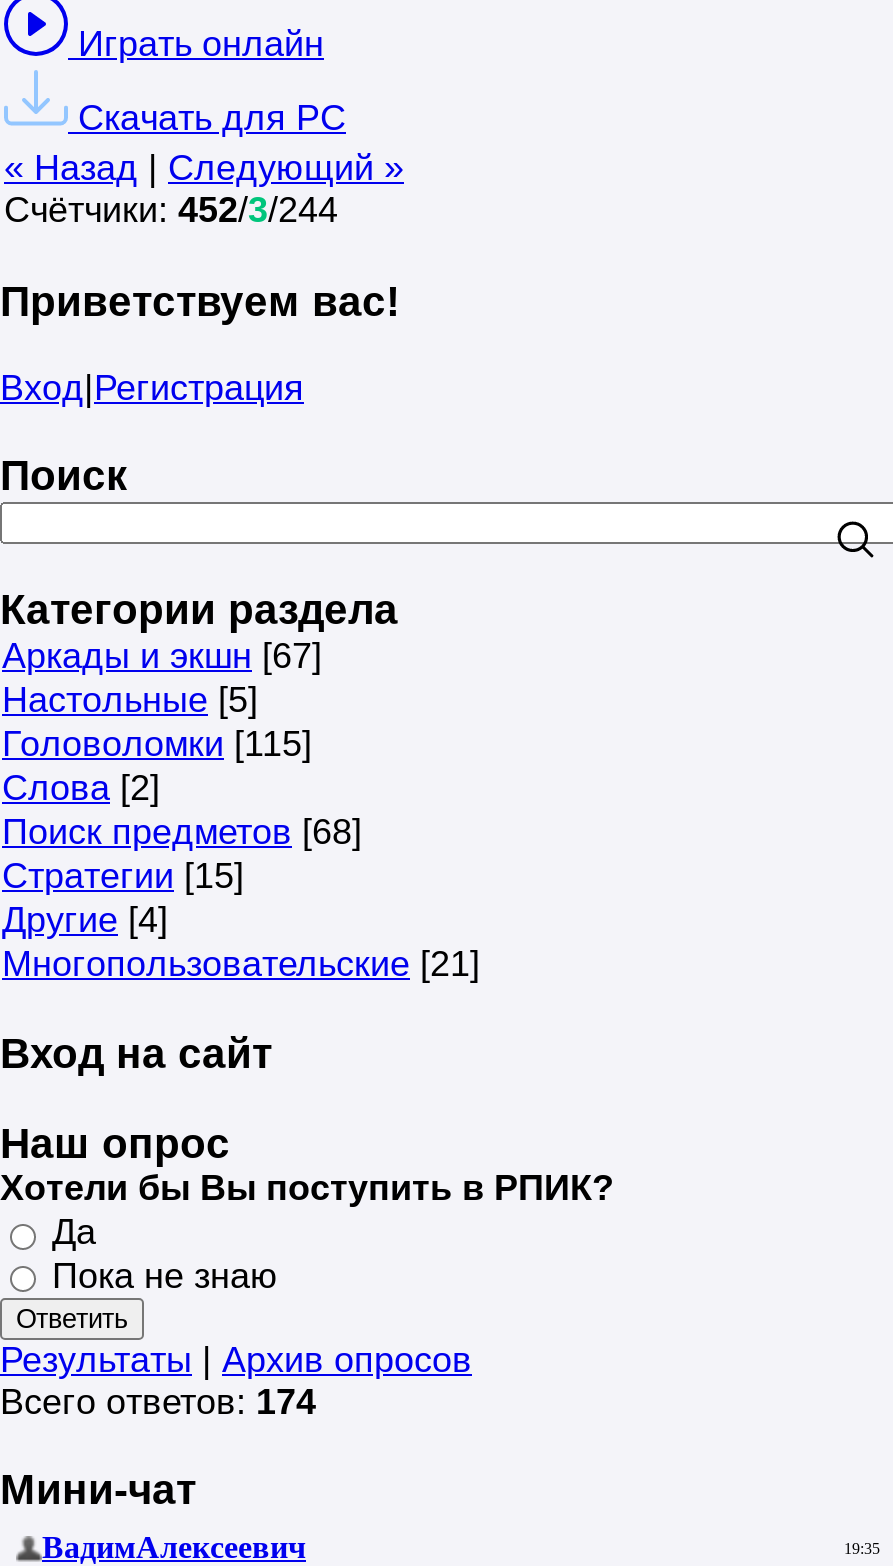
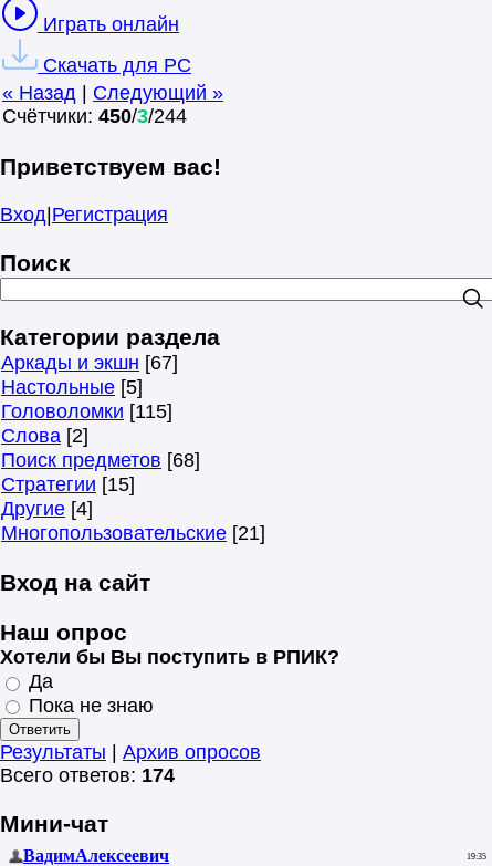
[4,190,338,230] Счётчики: 452/3/244 -> [2,105,187,127] Счётчики: 450/3/244

